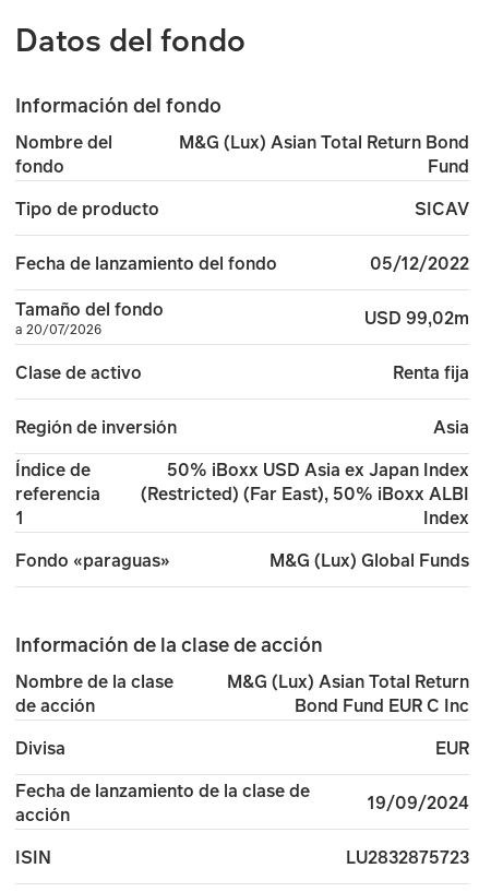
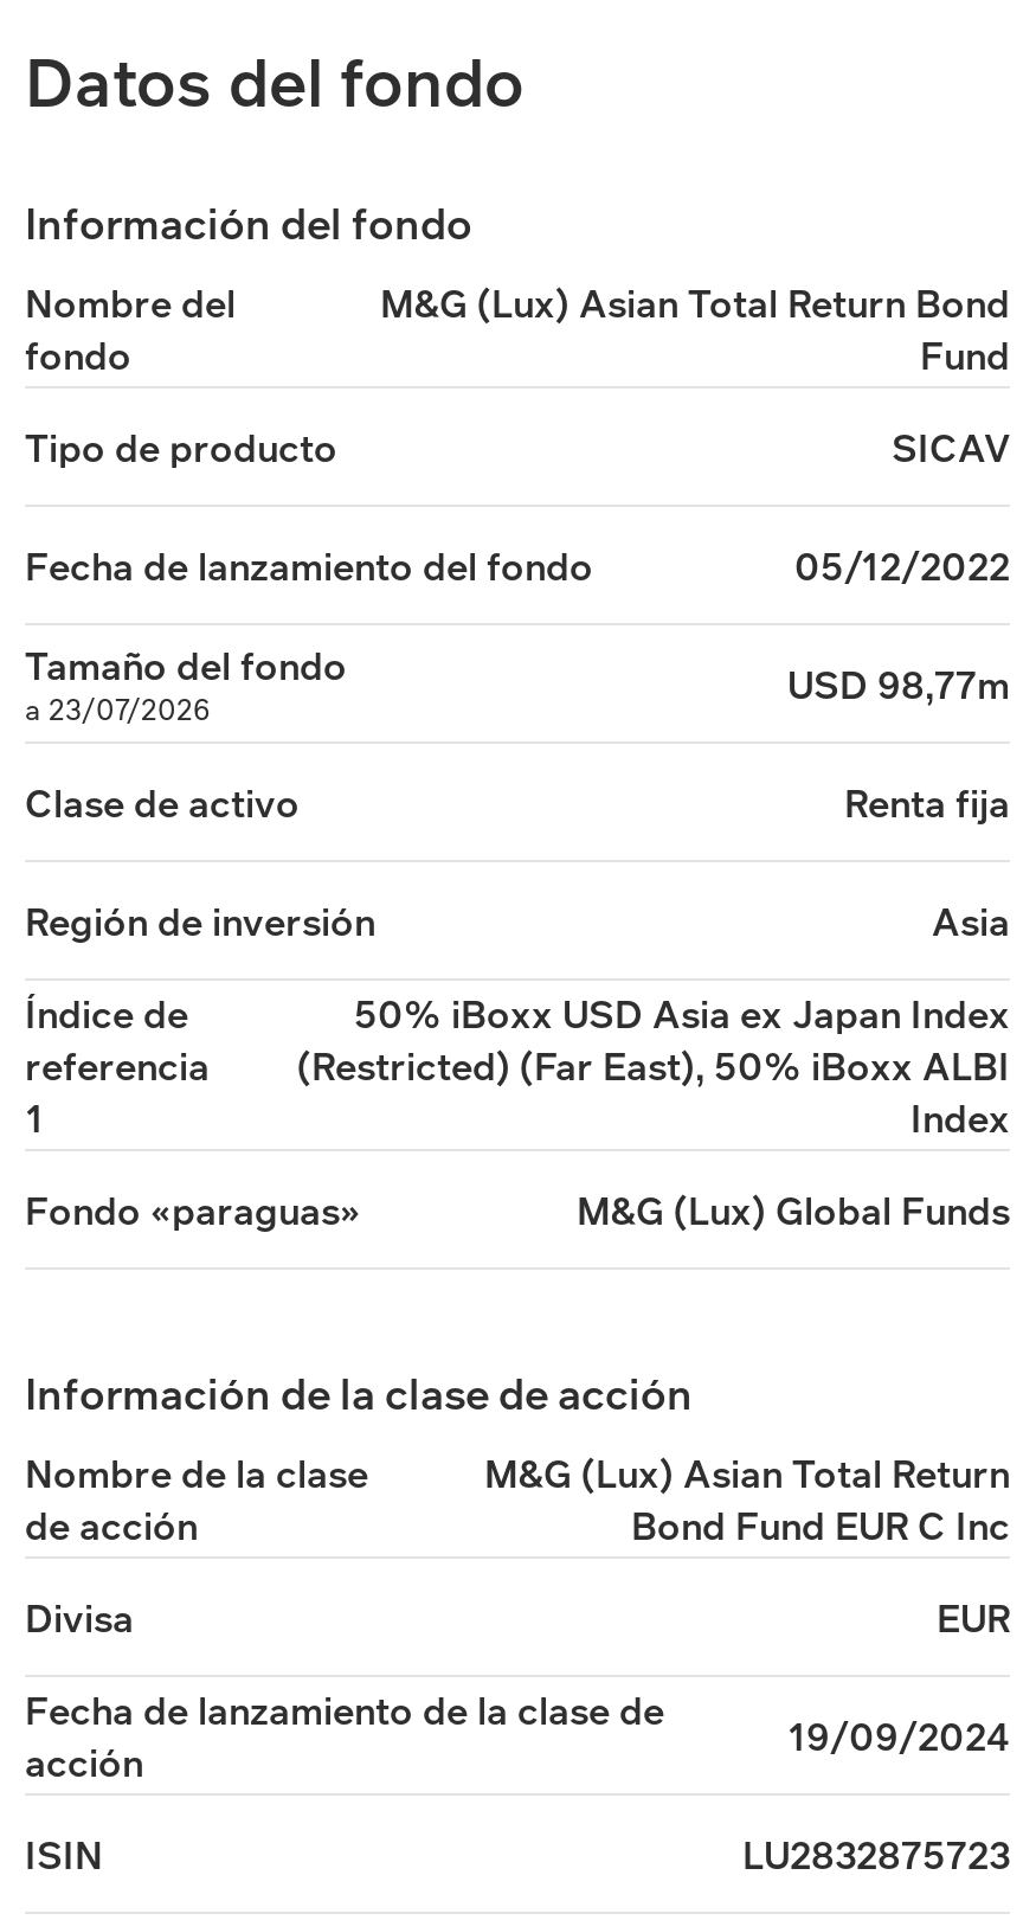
[364,305,469,329] USD 99,02m -> [787,657,1010,709] USD 98,77m
[15,320,101,338] a 20/07/2026 -> [25,689,210,730] a 23/07/2026

